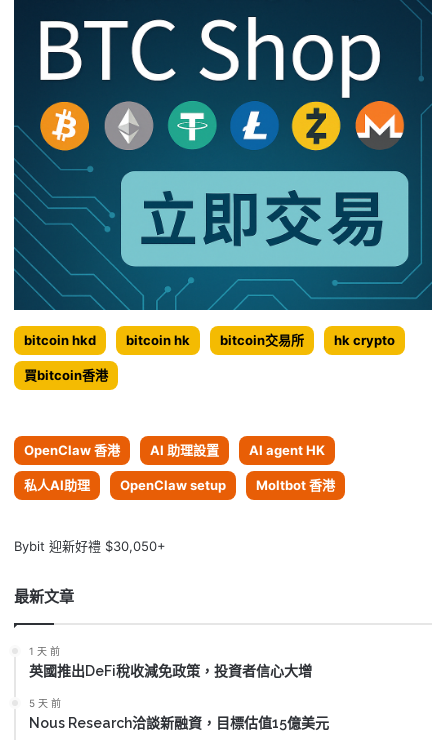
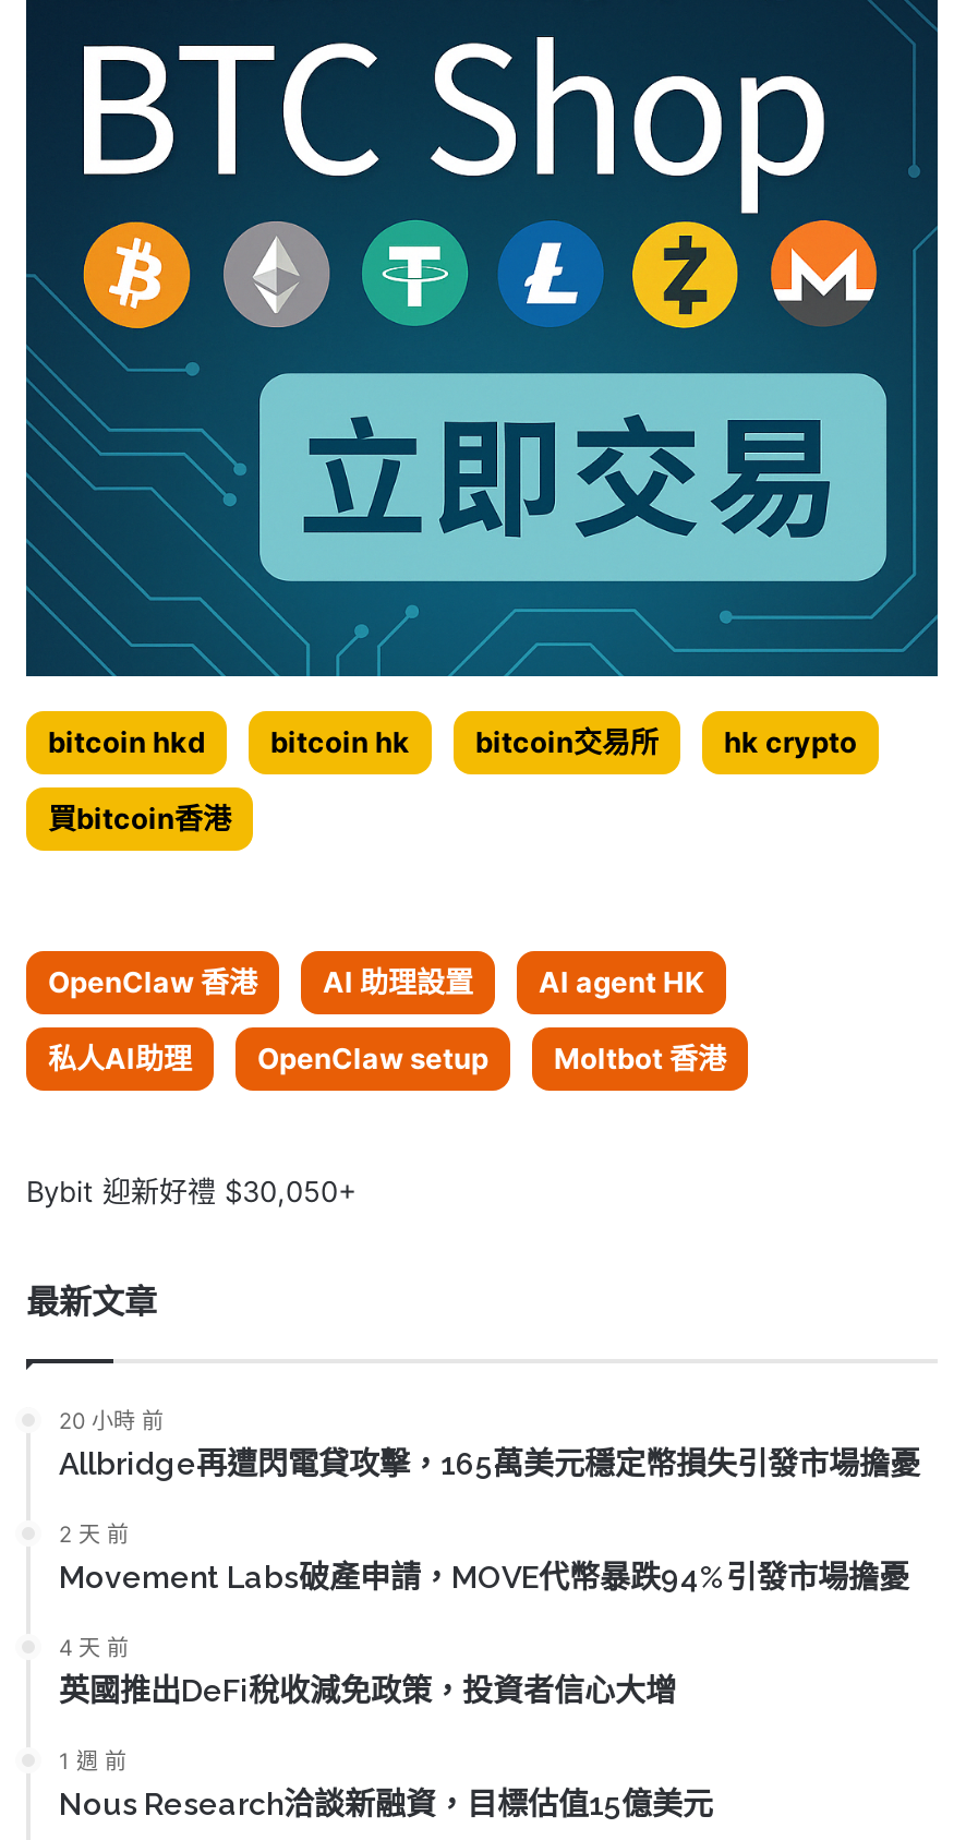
[29,645,60,657] 1 天 前 -> [59,1407,920,1660] 20 小時 前 | Allbridge再遭閃電貸攻擊，165萬美元穩定幣損失引發市場擔憂 | 2 天 前 | Movement Labs破產申請，MOVE代幣暴跌94%引發市場擔憂 | 4 天 前
[29,697,61,709] 5 天 前 -> [59,1748,126,1774] 1 週 前

